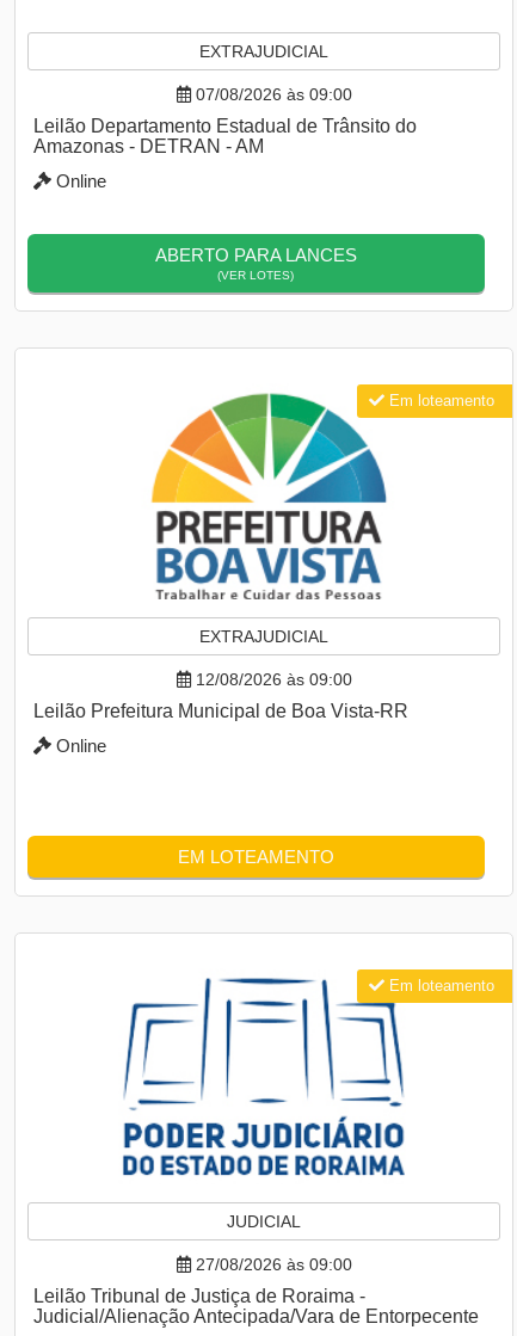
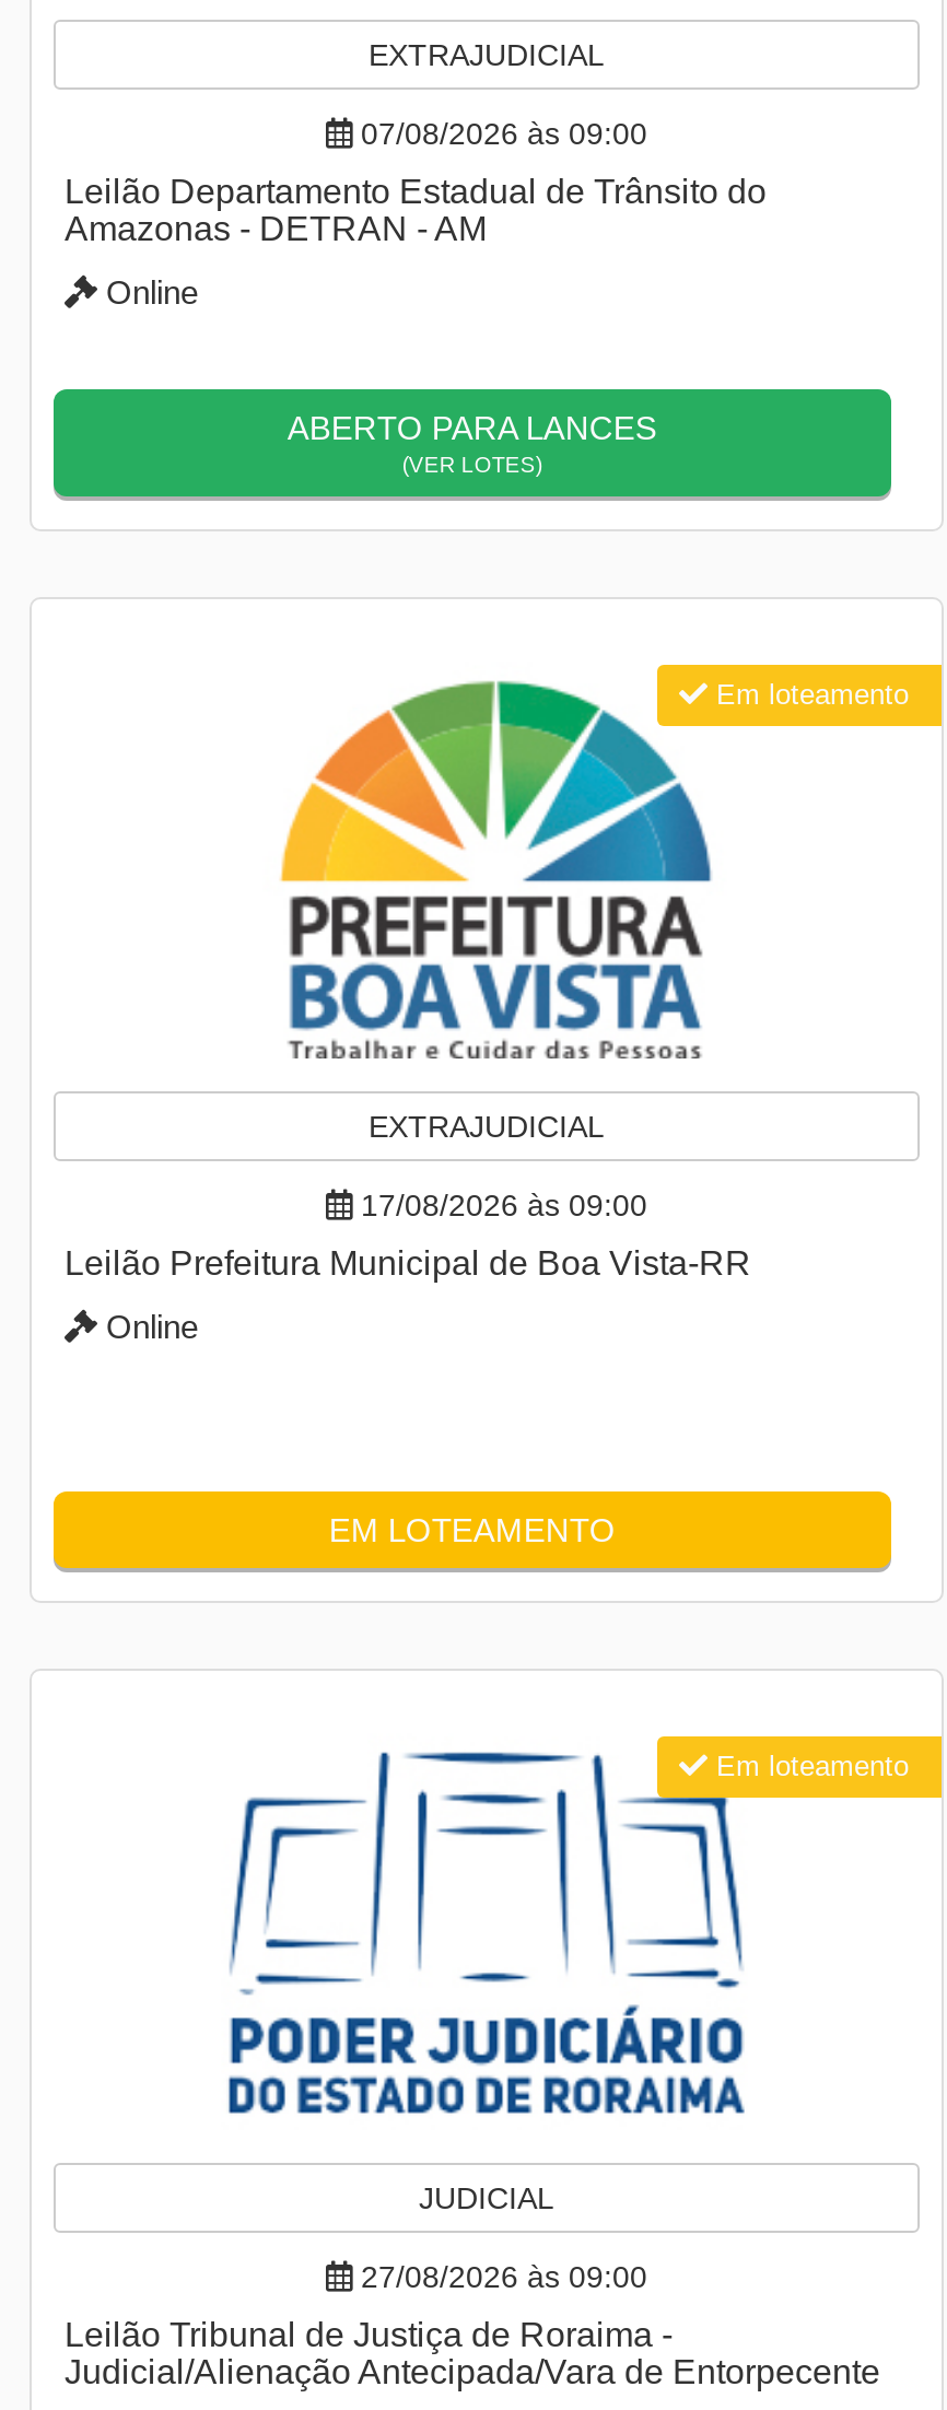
[190,669,352,689] 12/08/2026 às 09:00 -> [352,1187,647,1222] 17/08/2026 às 09:00

